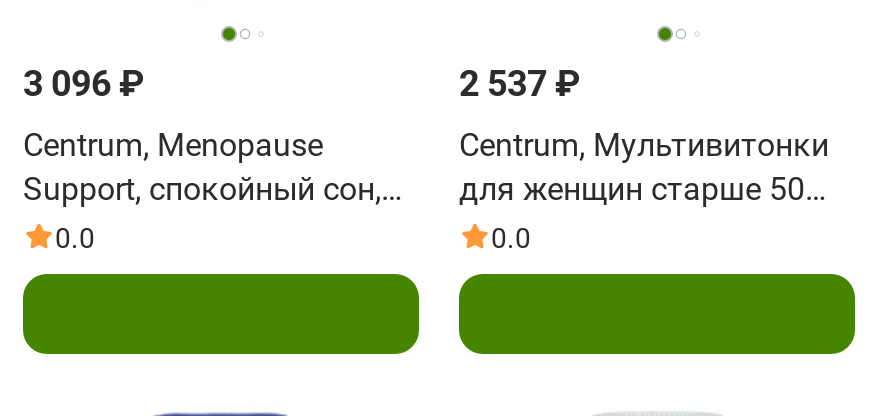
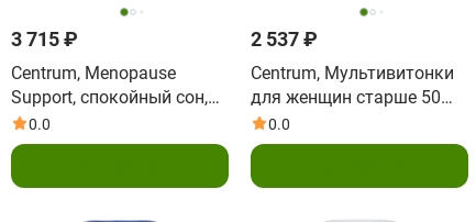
[23,62,145,104] 3 096 ₽ -> [11,27,78,51] 3 715 ₽

